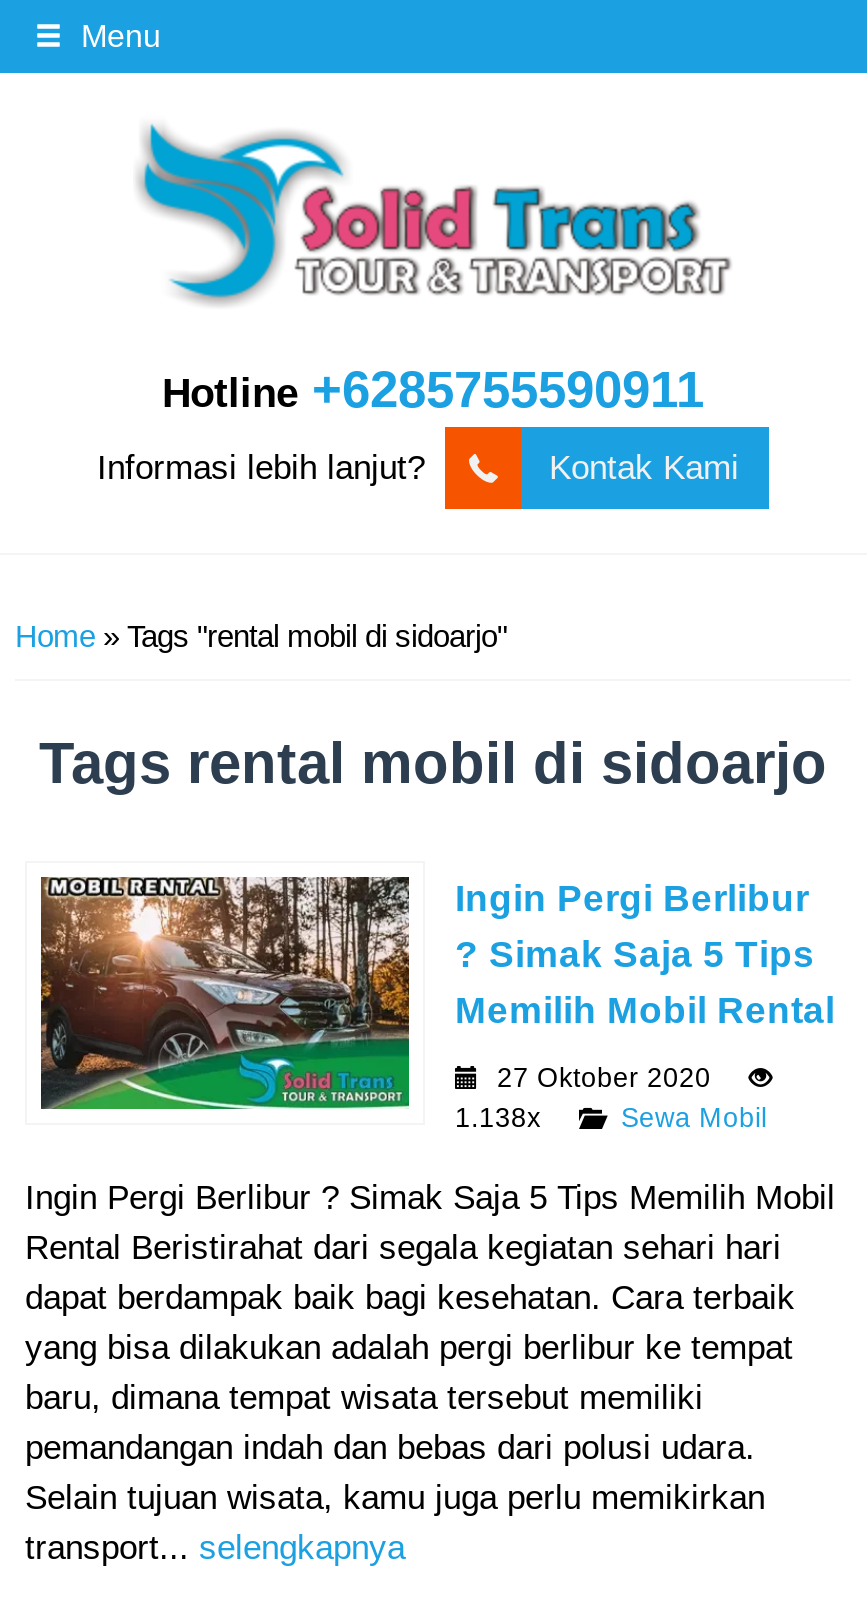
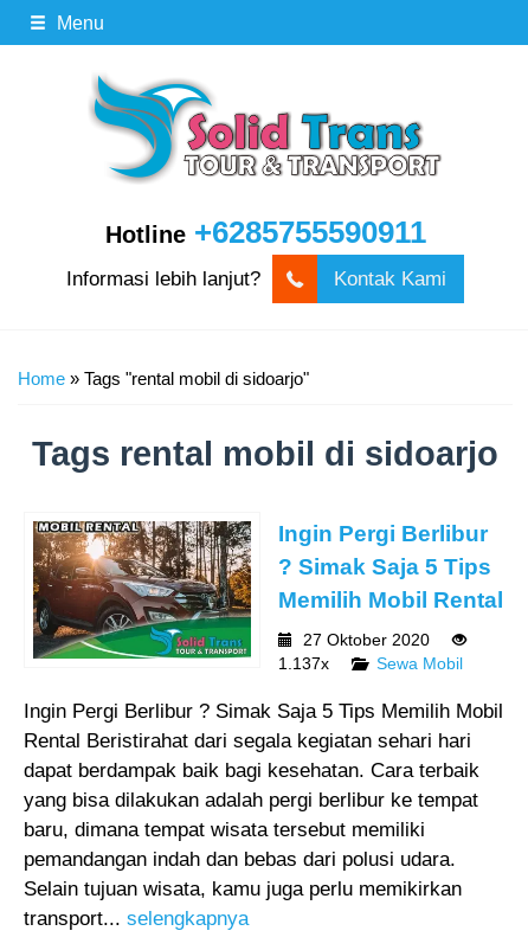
[455,1103,549,1133] 1.138x -> [278,655,334,673] 1.137x

